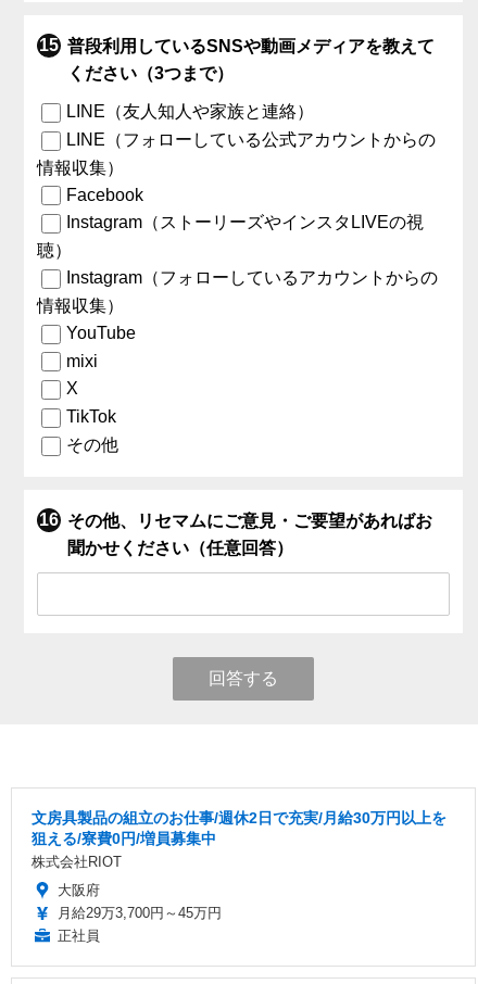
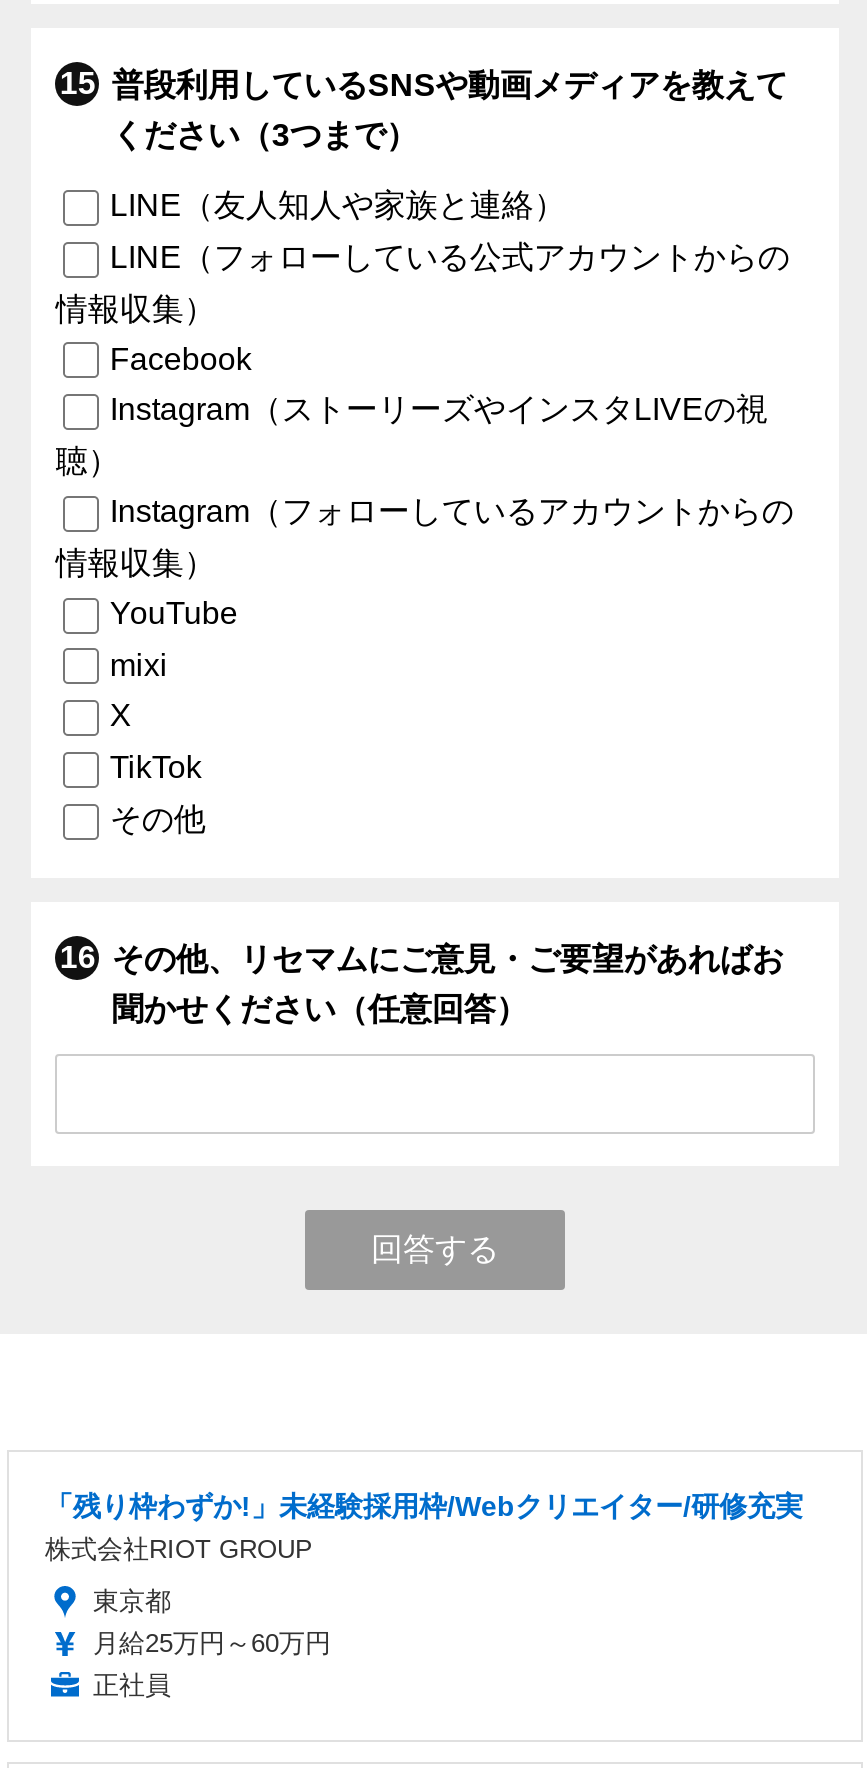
[32,809,446,870] 文房具製品の組立のお仕事/週休2日で充実/月給30万円以上を | 狙える/寮費0円/増員募集中 | 株式会社RIOT -> [45,1489,803,1563] 「残り枠わずか!」未経験採用枠/Webクリエイター/研修充実 | 株式会社RIOT GROUP
[58,882,222,921] 大阪府 | 月給29万3,700円～45万円 -> [93,1585,331,1657] 東京都 | 月給25万円～60万円

